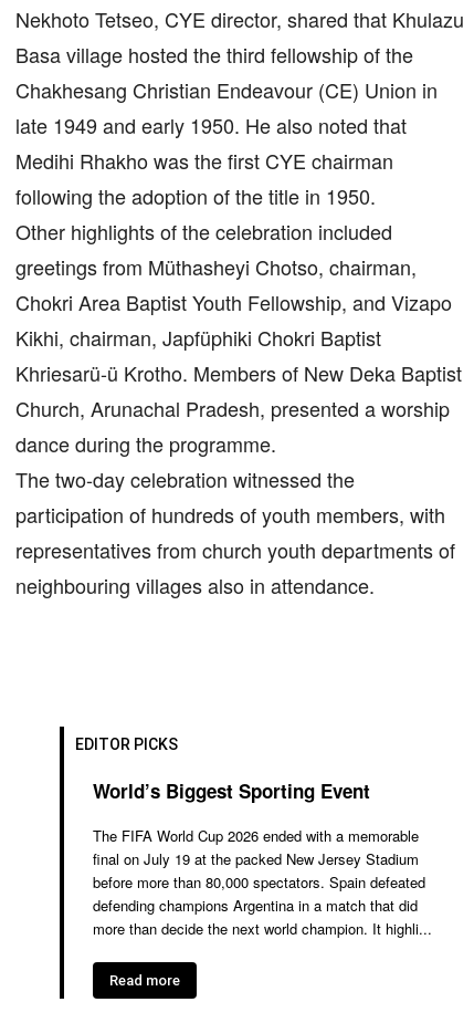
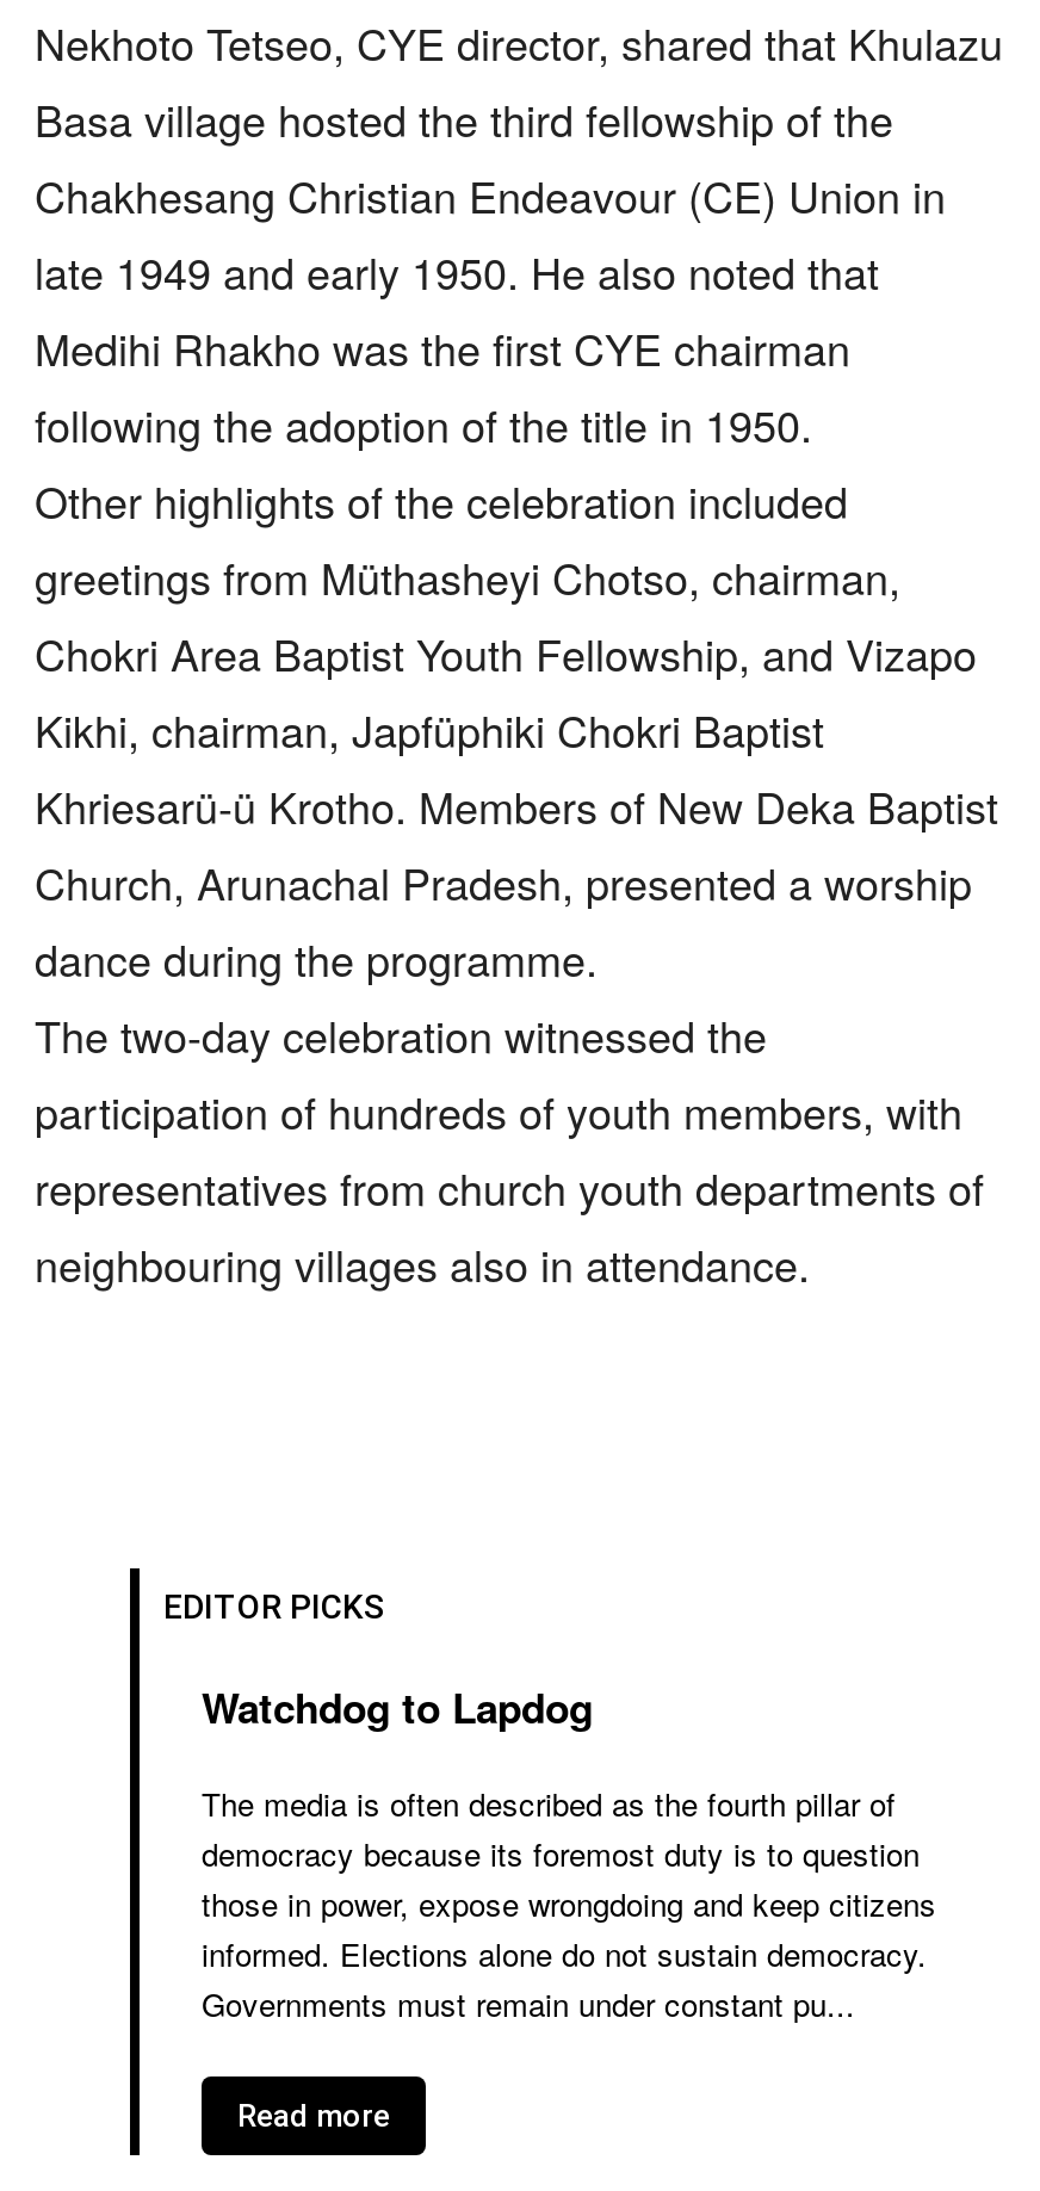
[93,778,370,804] World’s Biggest Sporting Event -> [202,1677,593,1735] Watchdog to Lapdog
[93,825,432,939] The FIFA World Cup 2026 ended with a memorable | final on July 19 at the packed New Jersey Stadium | before more than 80,000 spectators. Spain defeated | defending champions Argentina in a match that did | more than decide the next world champion. It highli... -> [202,1780,936,2026] The media is often described as the fourth pillar of | democracy because its foremost duty is to question | those in power, expose wrongdoing and keep citizens | informed. Elections alone do not sustain democracy. | Governments must remain under constant pu...

